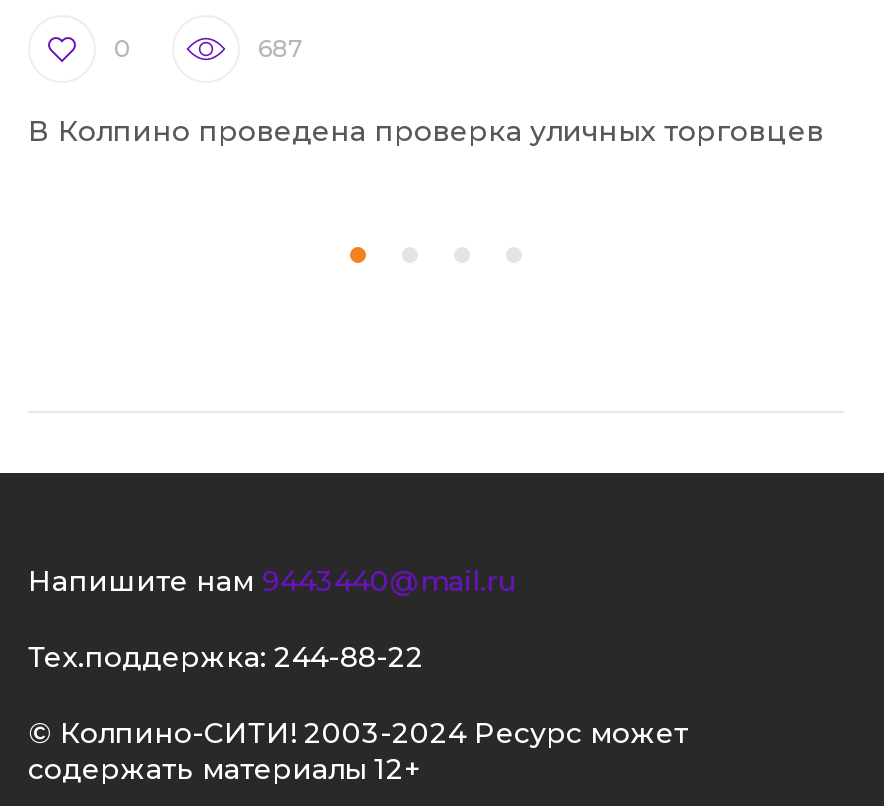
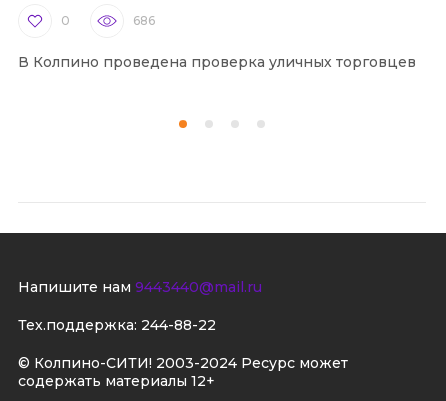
[258,34,304,64] 687 -> [133,13,155,28] 686

